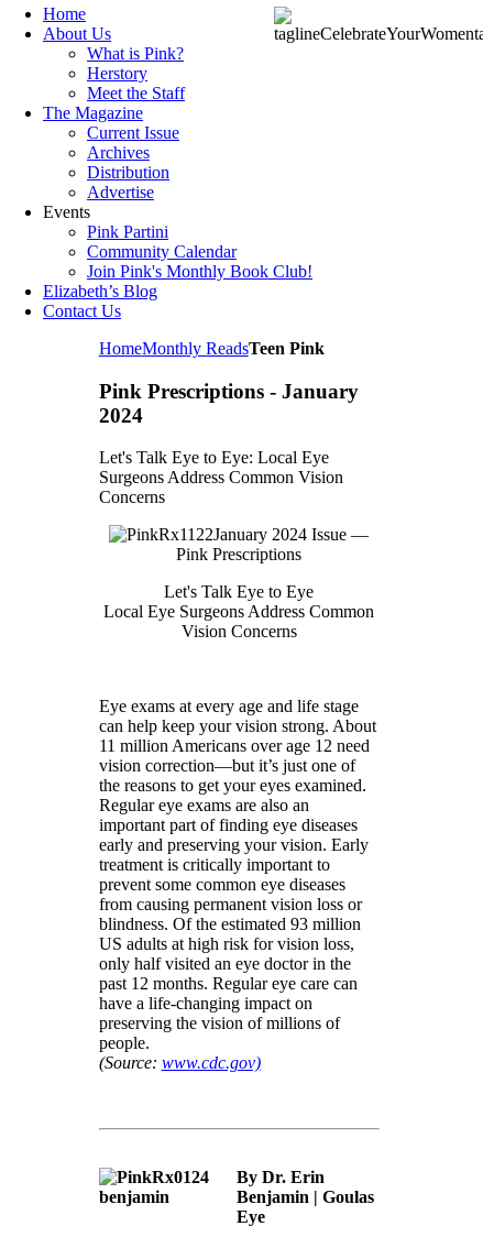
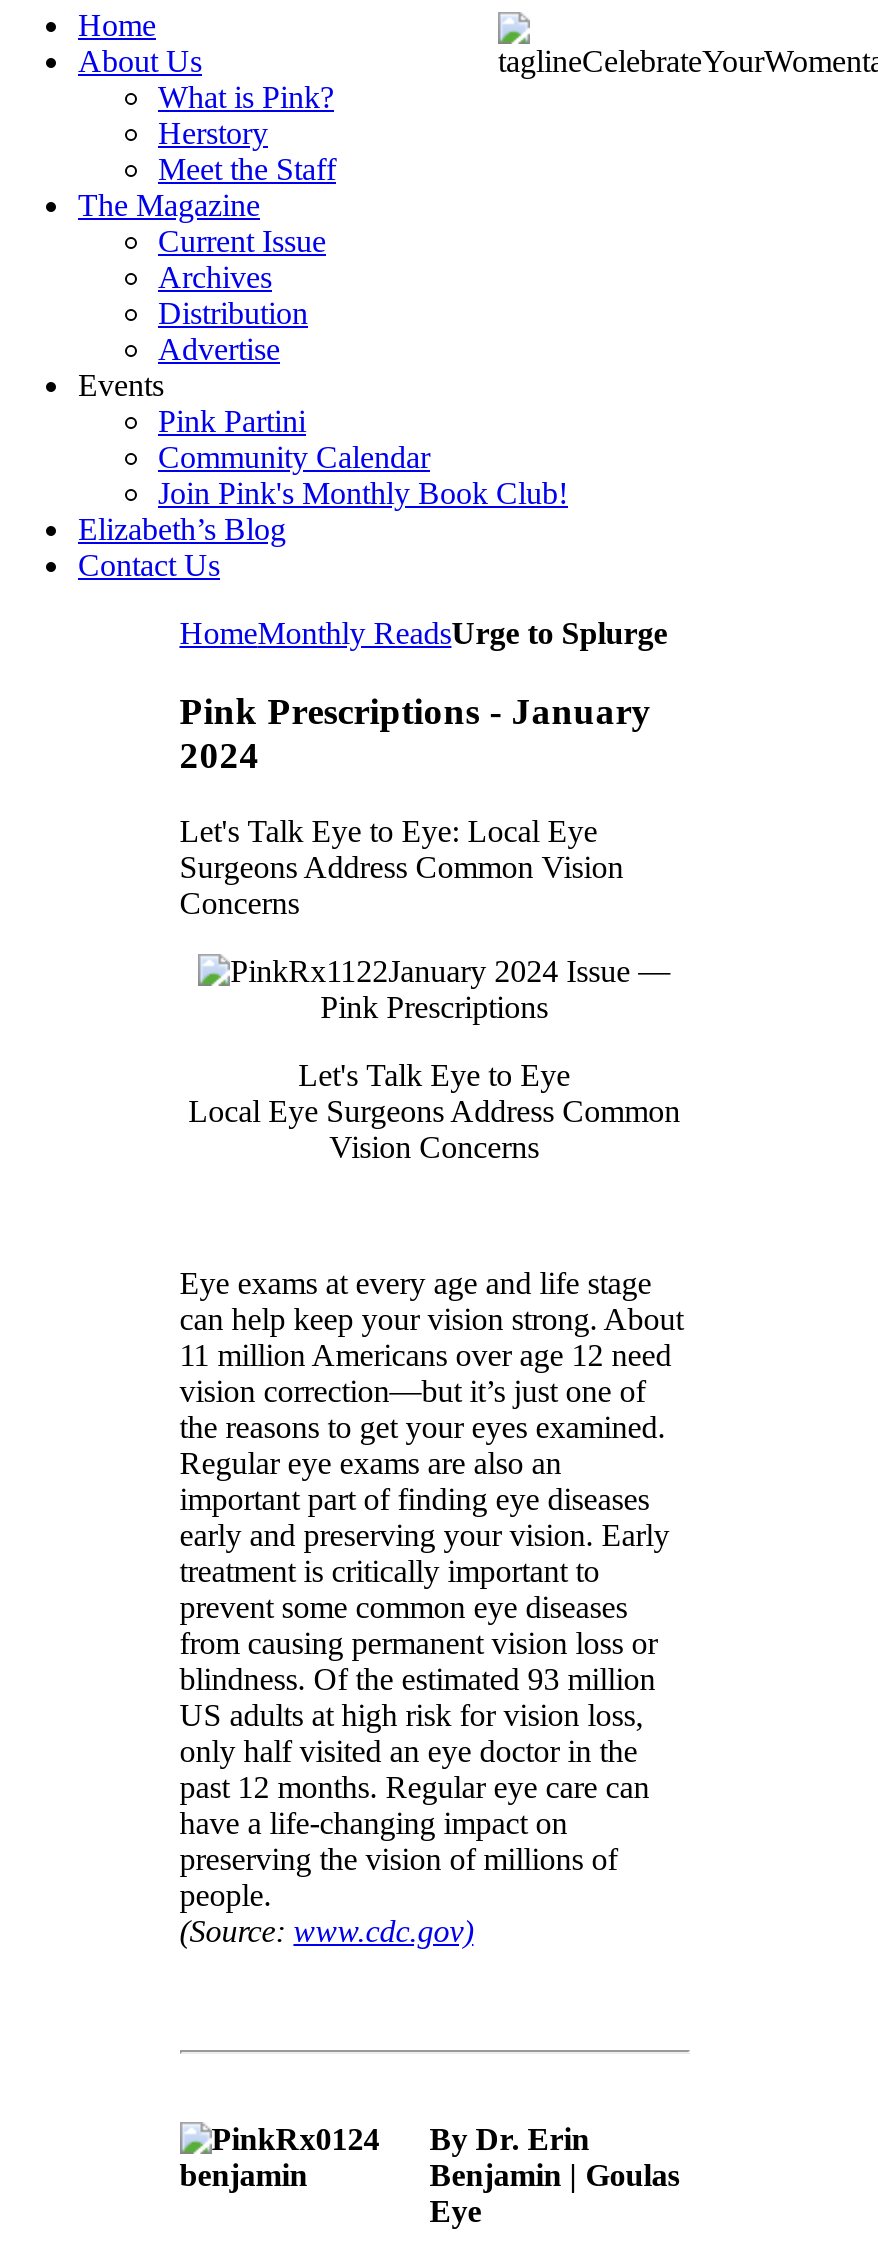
[99,339,324,358] HomeMonthly ReadsTeen Pink -> [179,616,667,650] HomeMonthly ReadsUrge to Splurge

